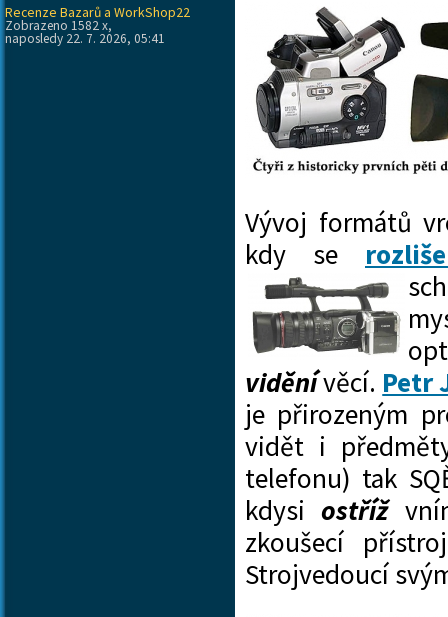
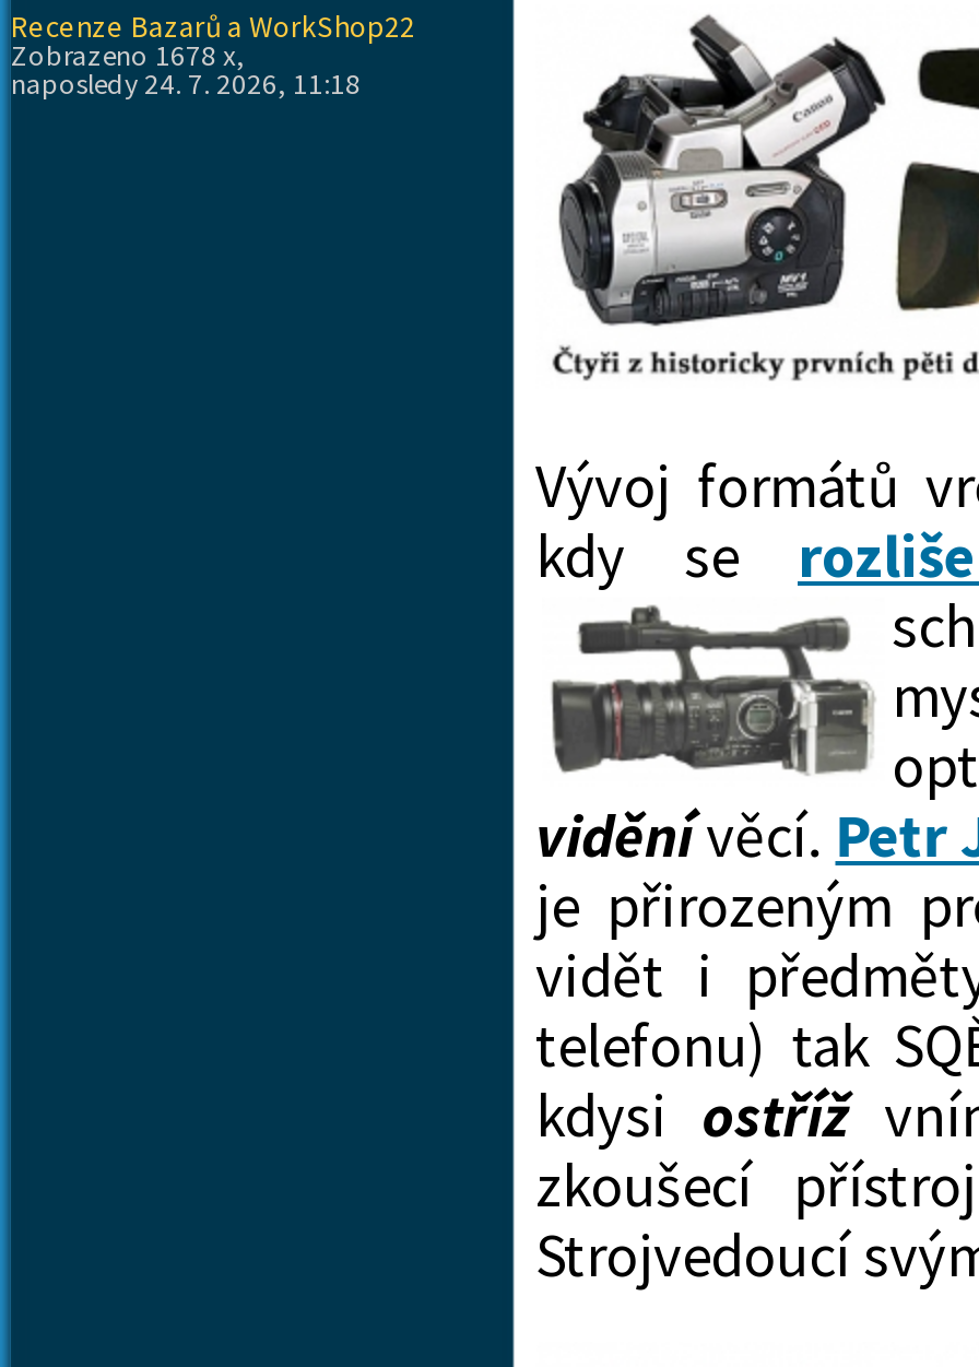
[5,17,112,34] Zobrazeno 1582 x, -> [11,37,245,74] Zobrazeno 1678 x,
[5,30,165,47] naposledy 22. 7. 2026, 05:41 -> [11,65,361,102] naposledy 24. 7. 2026, 11:18

